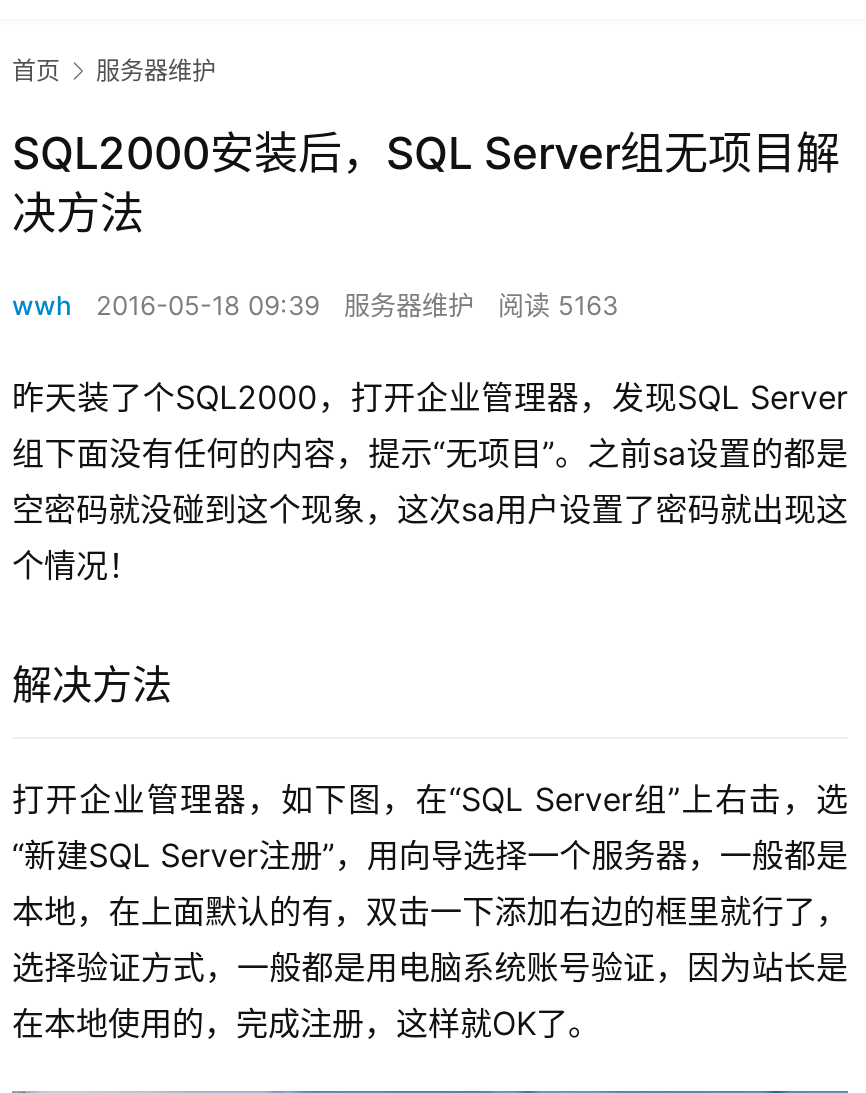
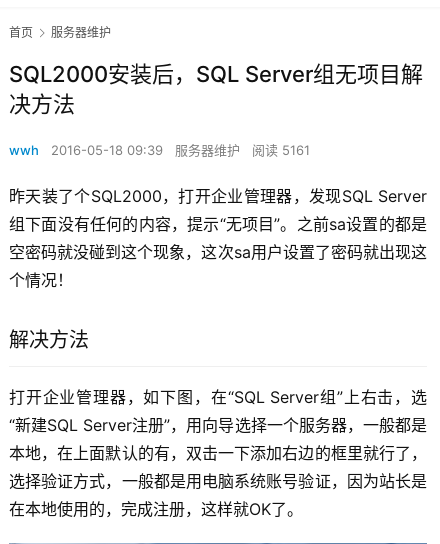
[12,289,618,321] wwh 2016-05-18 09:39 服务器维护 阅读 5163 -> [9,142,310,158] wwh 2016-05-18 09:39 服务器维护 阅读 5161

